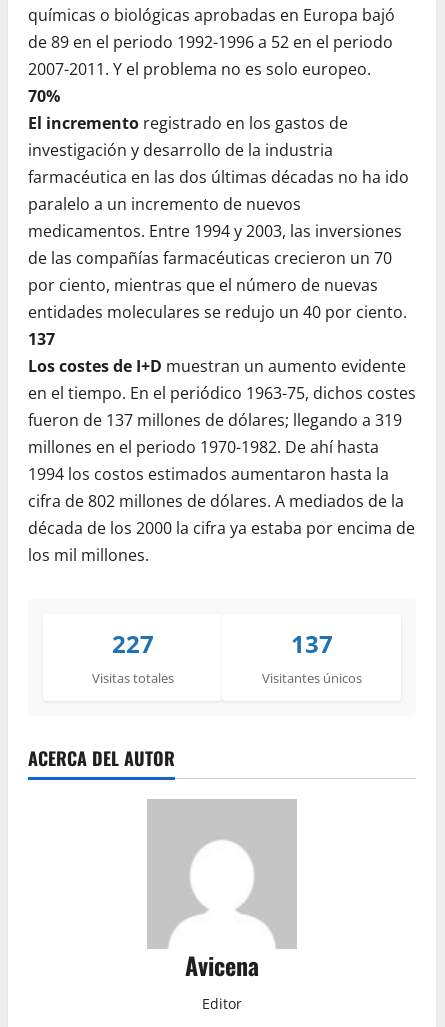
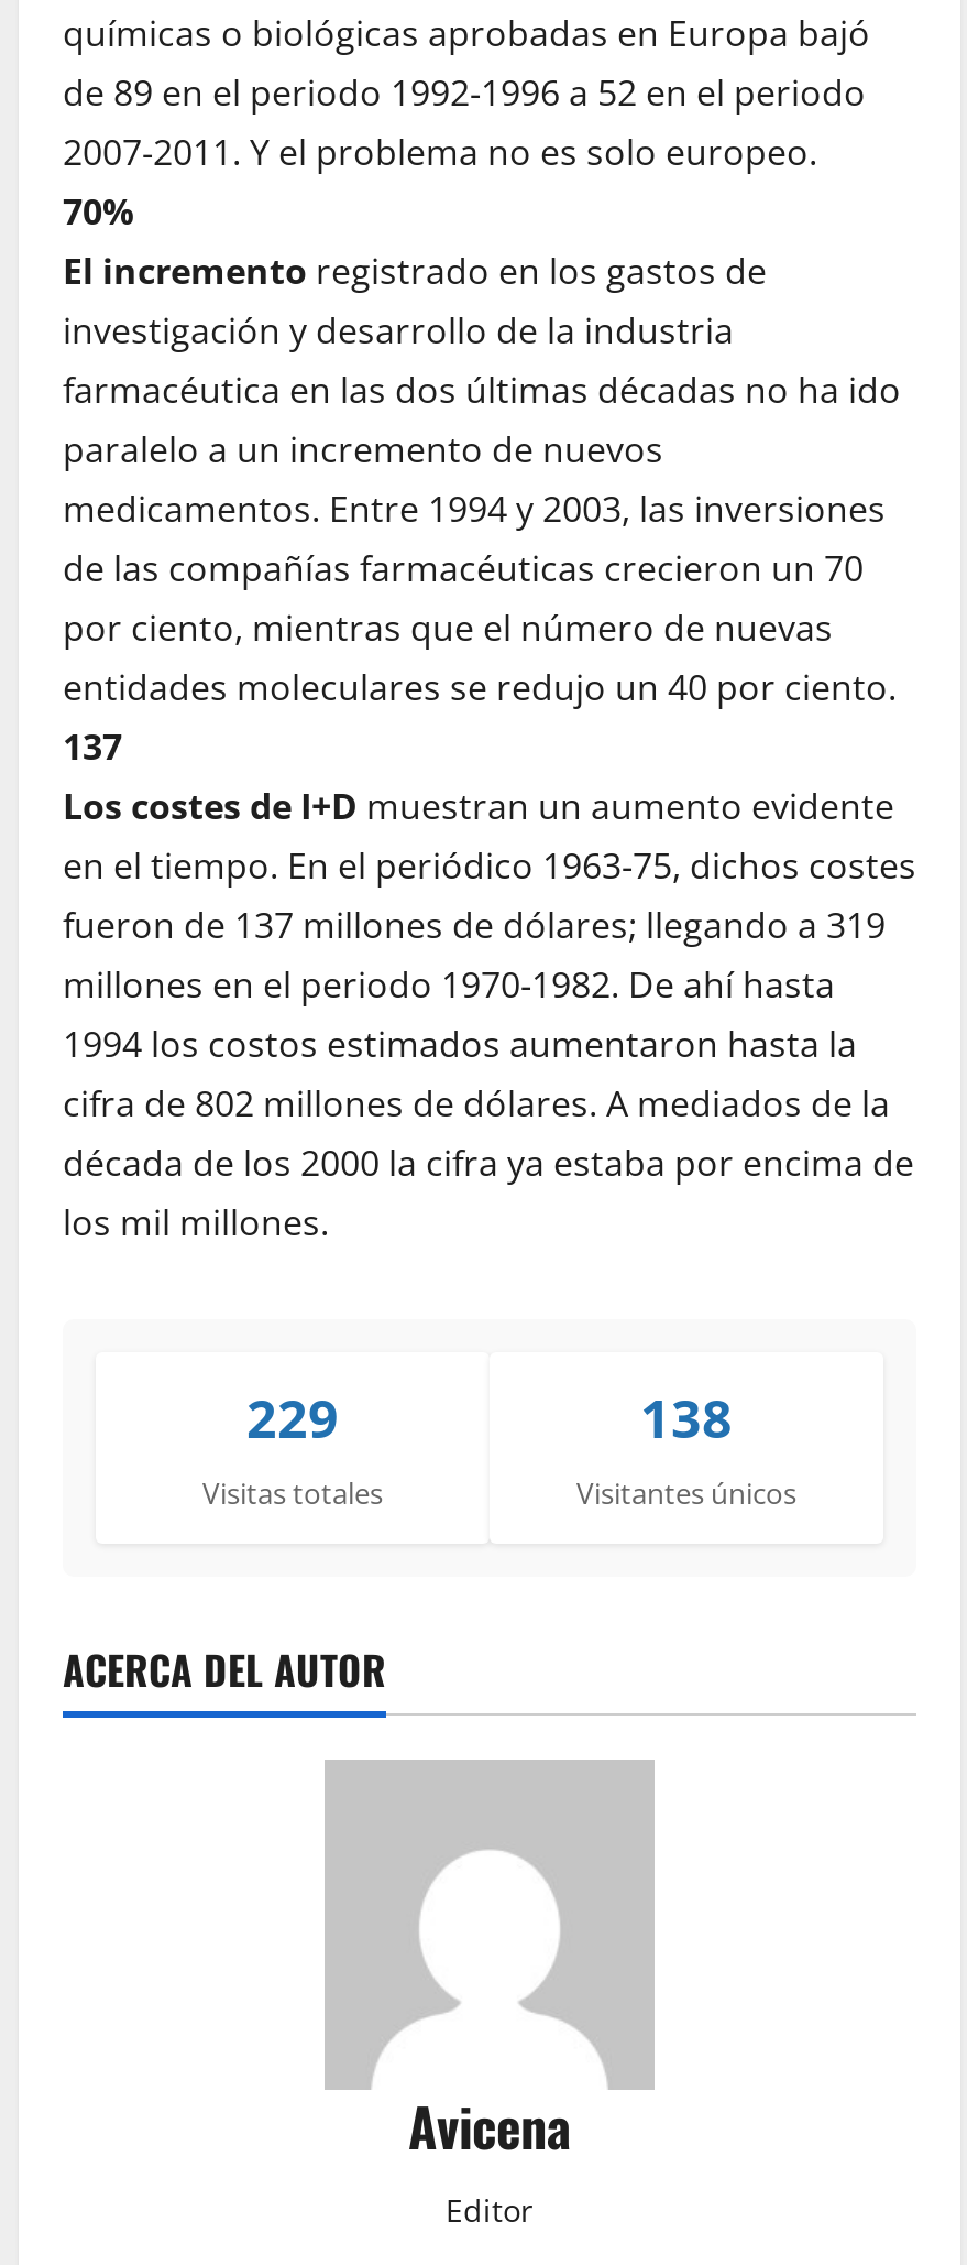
[111,627,153,660] 227 -> [246,1381,339,1453] 229
[290,627,332,660] 137 -> [640,1381,733,1453] 138

